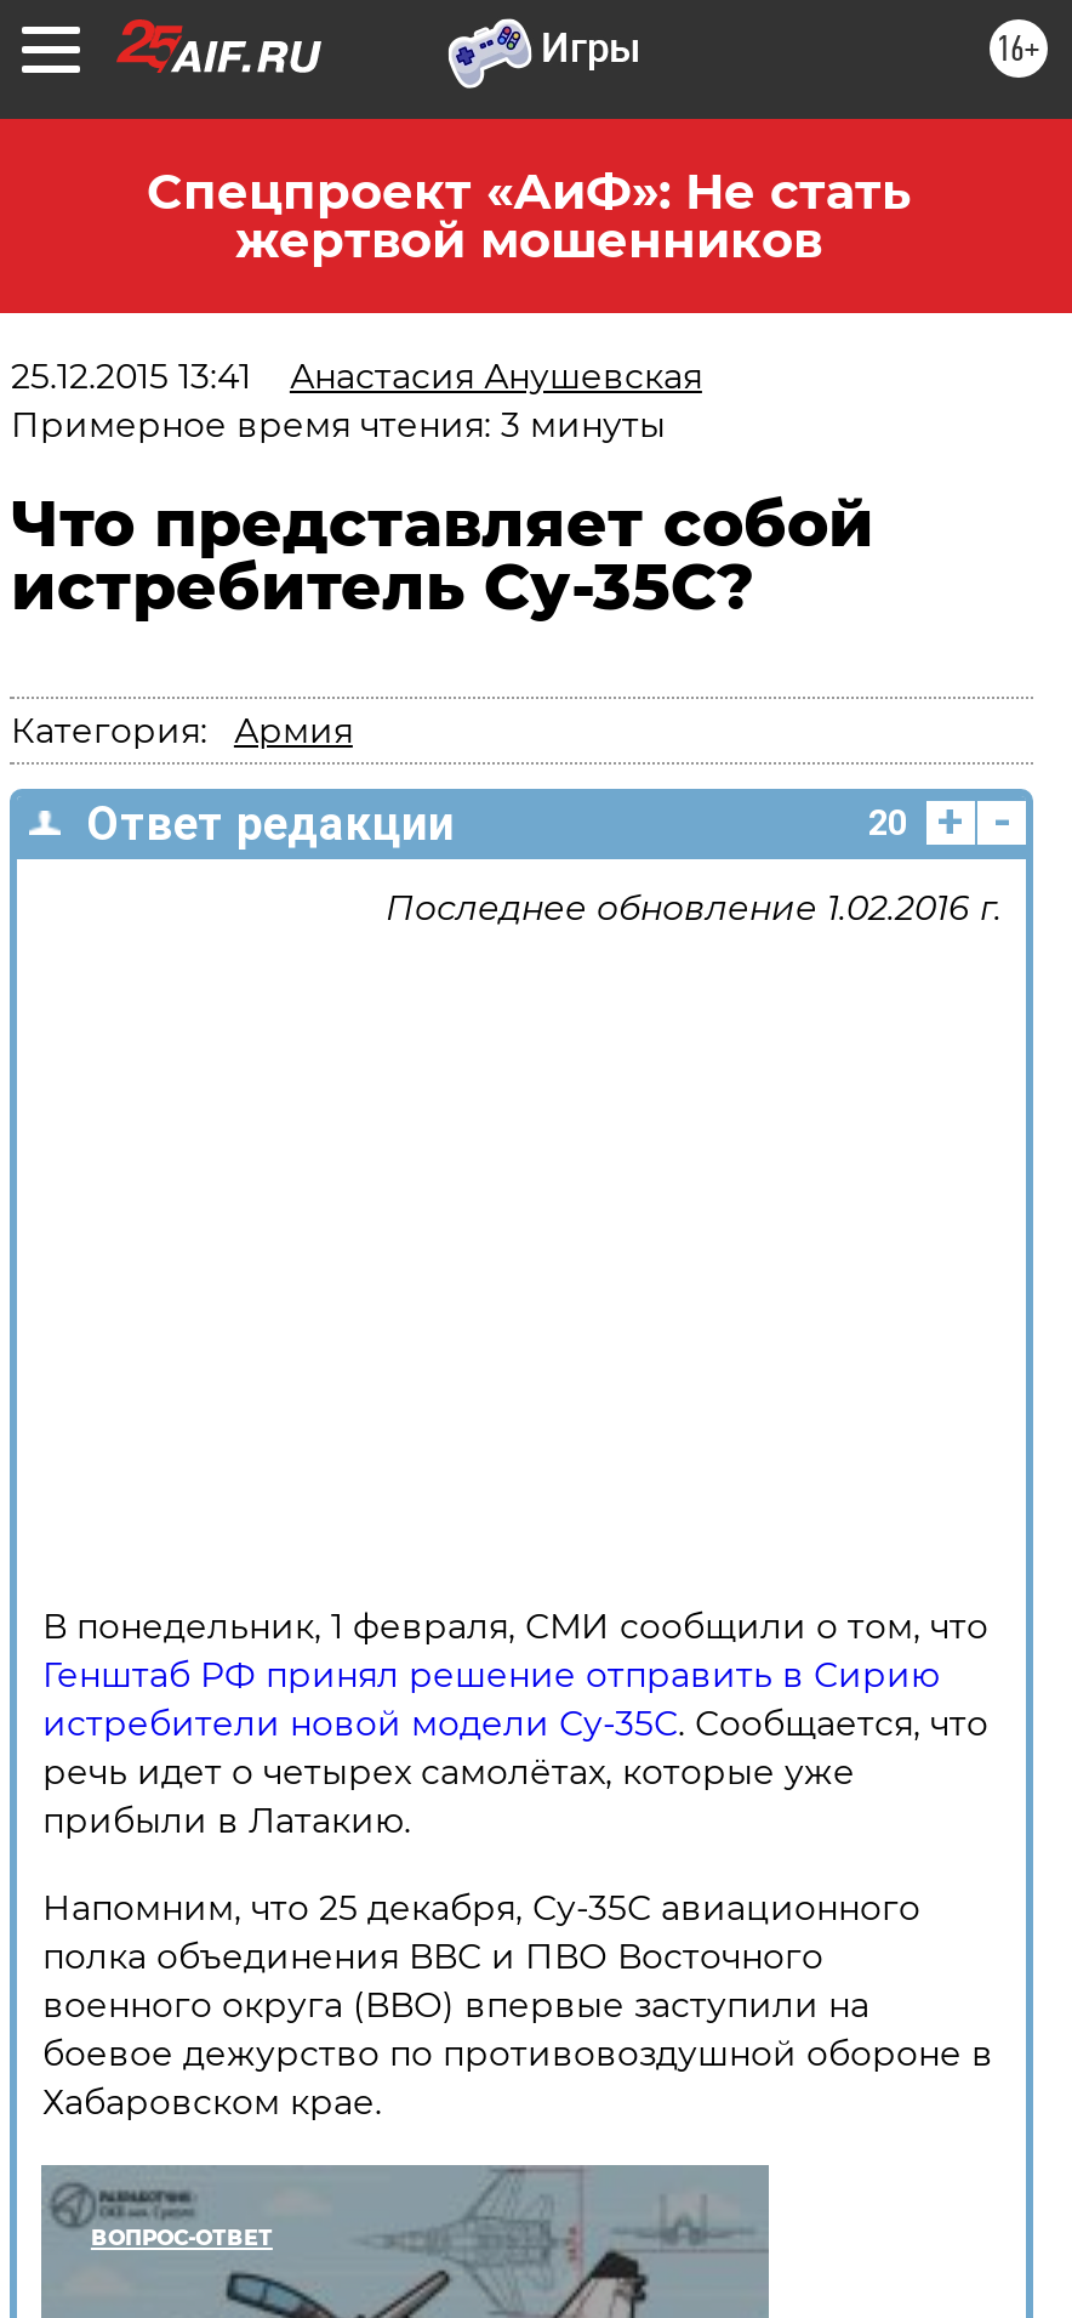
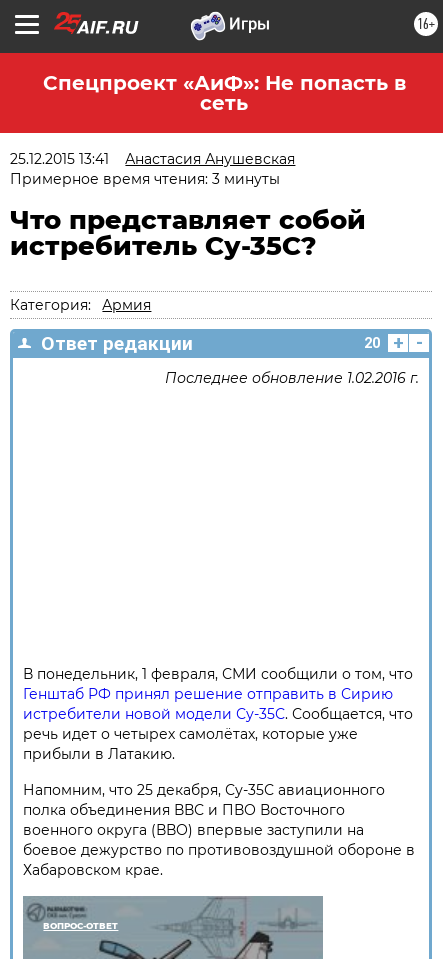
[147,163,911,269] Спецпроект «АиФ»: Не стать | жертвой мошенников -> [42,71,405,115] Спецпроект «АиФ»: Не попасть в | сеть

